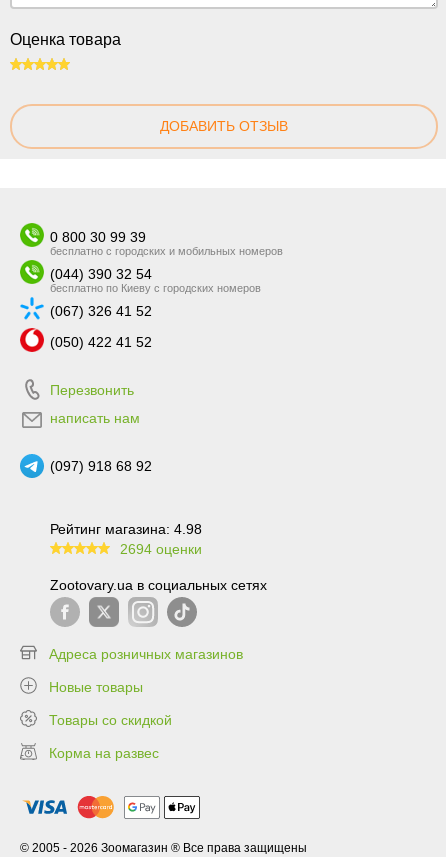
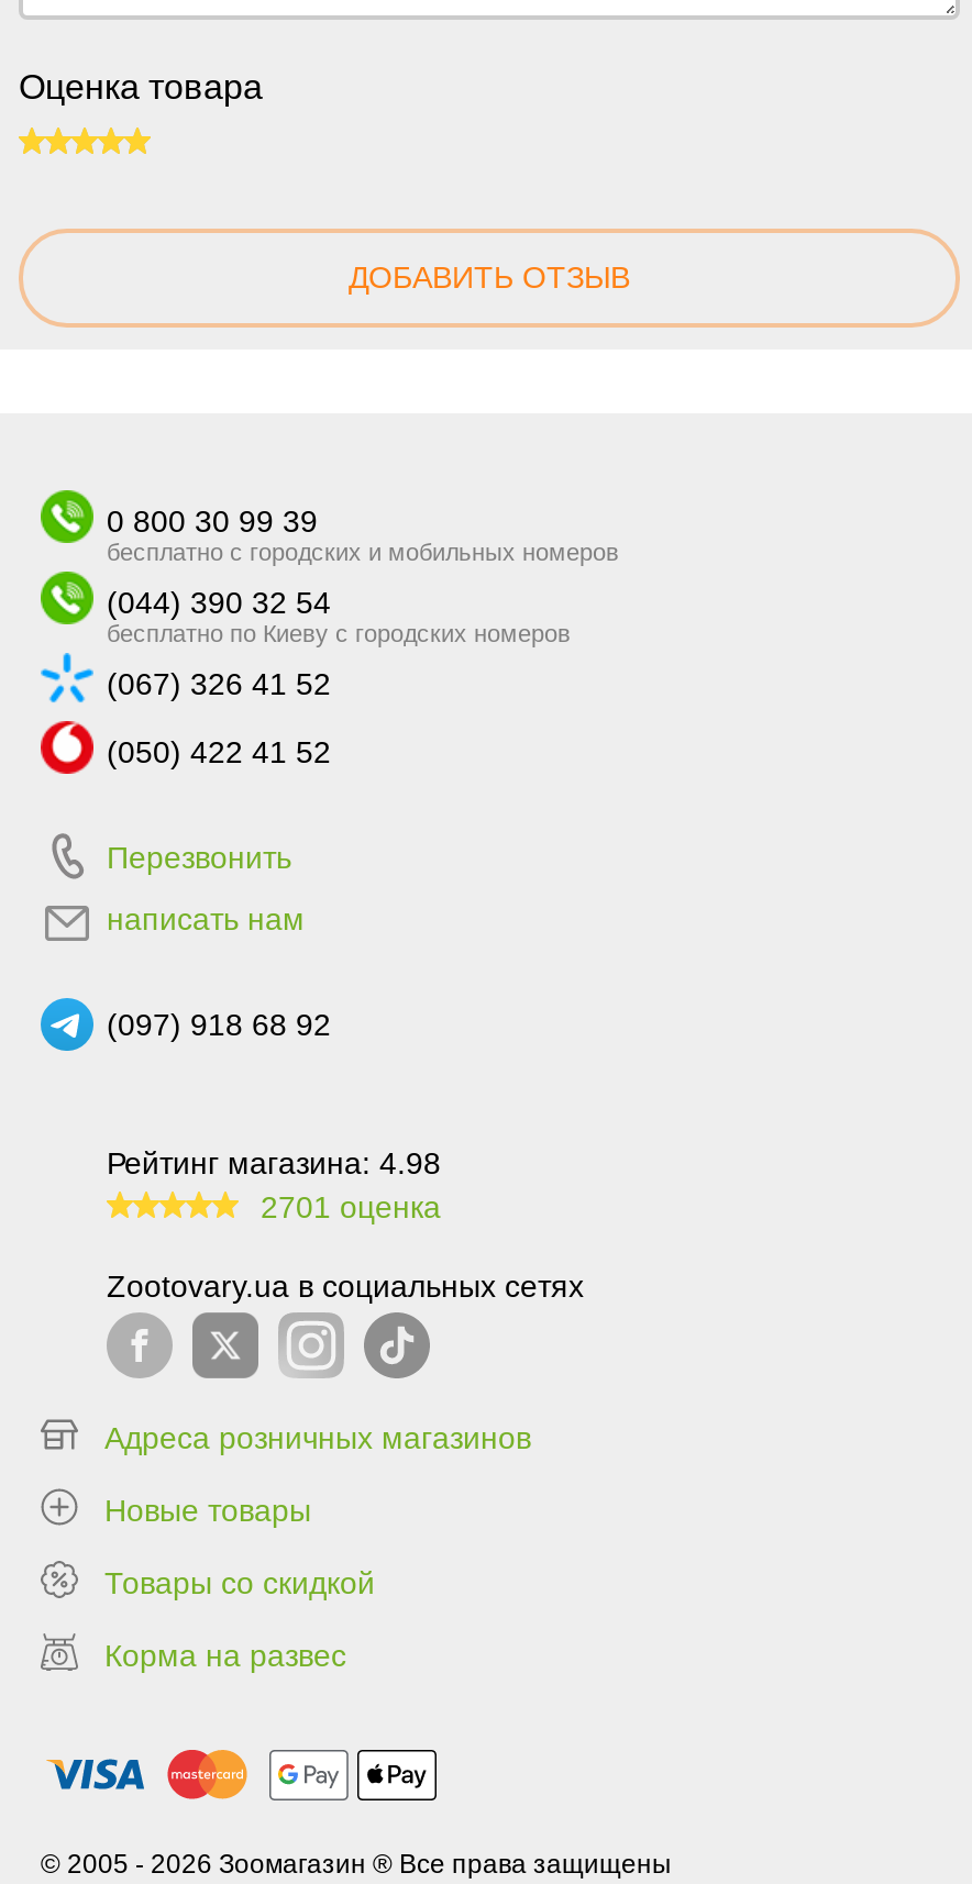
[120,541,202,557] 2694 оценки -> [261,1189,441,1224] 2701 оценка

